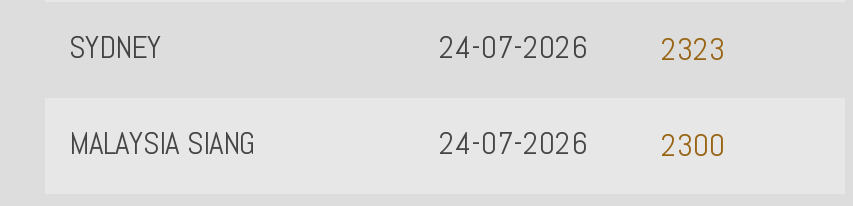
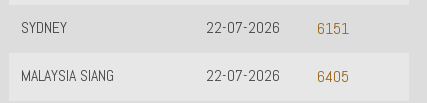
[439,29,587,69] 24-07-2026 -> [206,18,280,38] 22-07-2026
[661,30,725,70] 2323 -> [317,19,349,39] 6151
[439,125,587,165] 24-07-2026 -> [206,66,280,86] 22-07-2026
[661,126,725,166] 2300 -> [317,67,349,87] 6405

